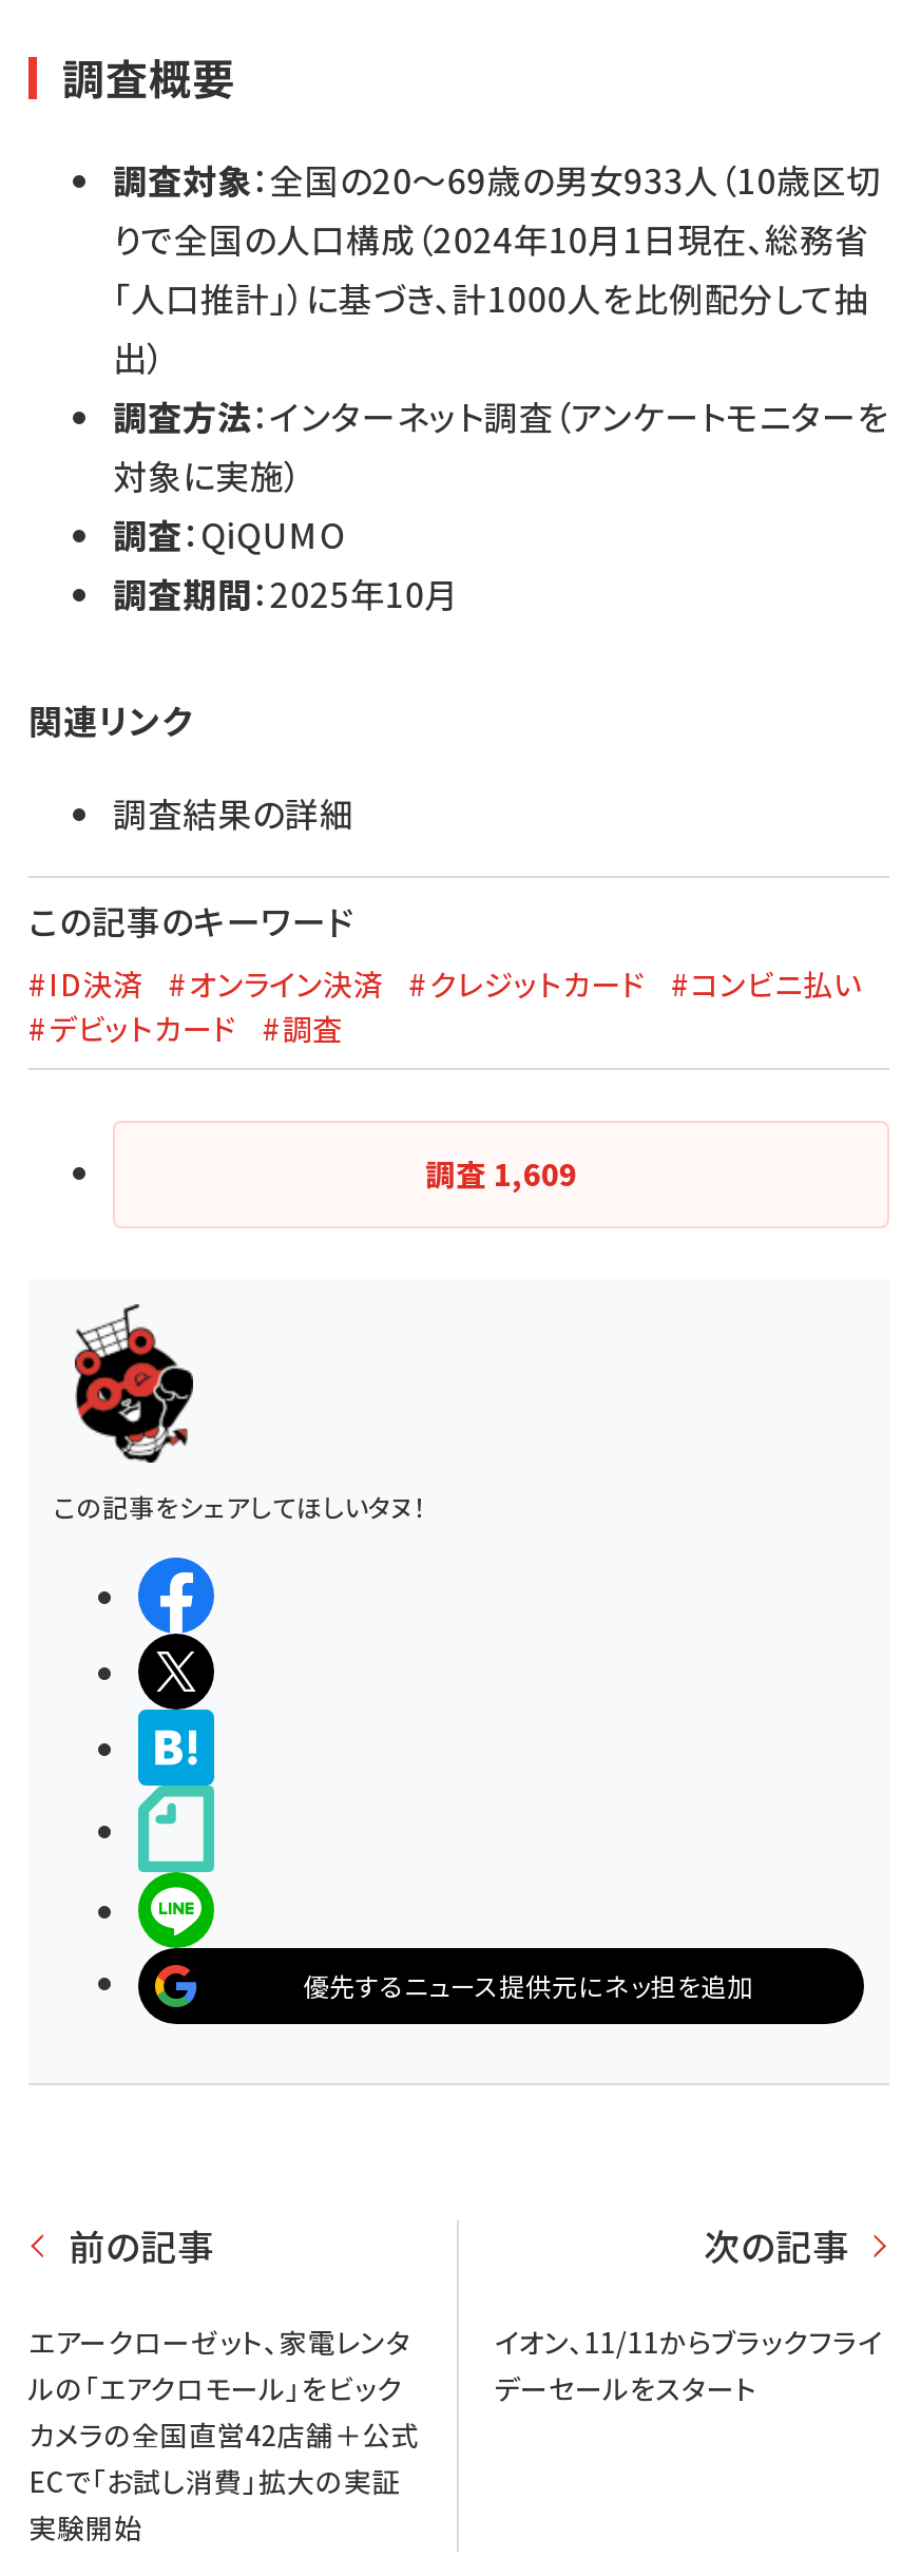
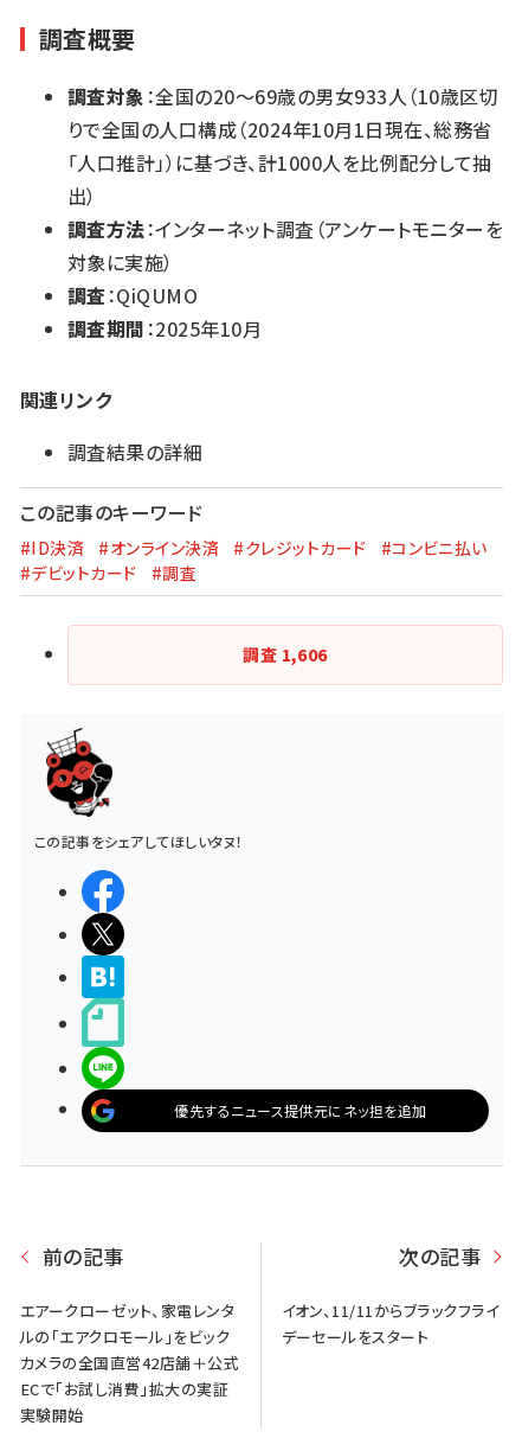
[425,1153,577,1195] 調査1,609 -> [243,643,328,667] 調査1,606

